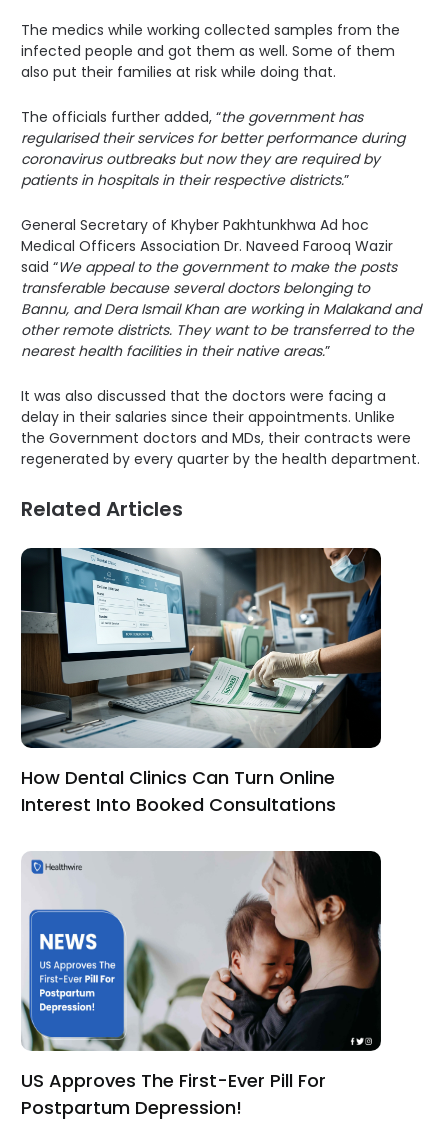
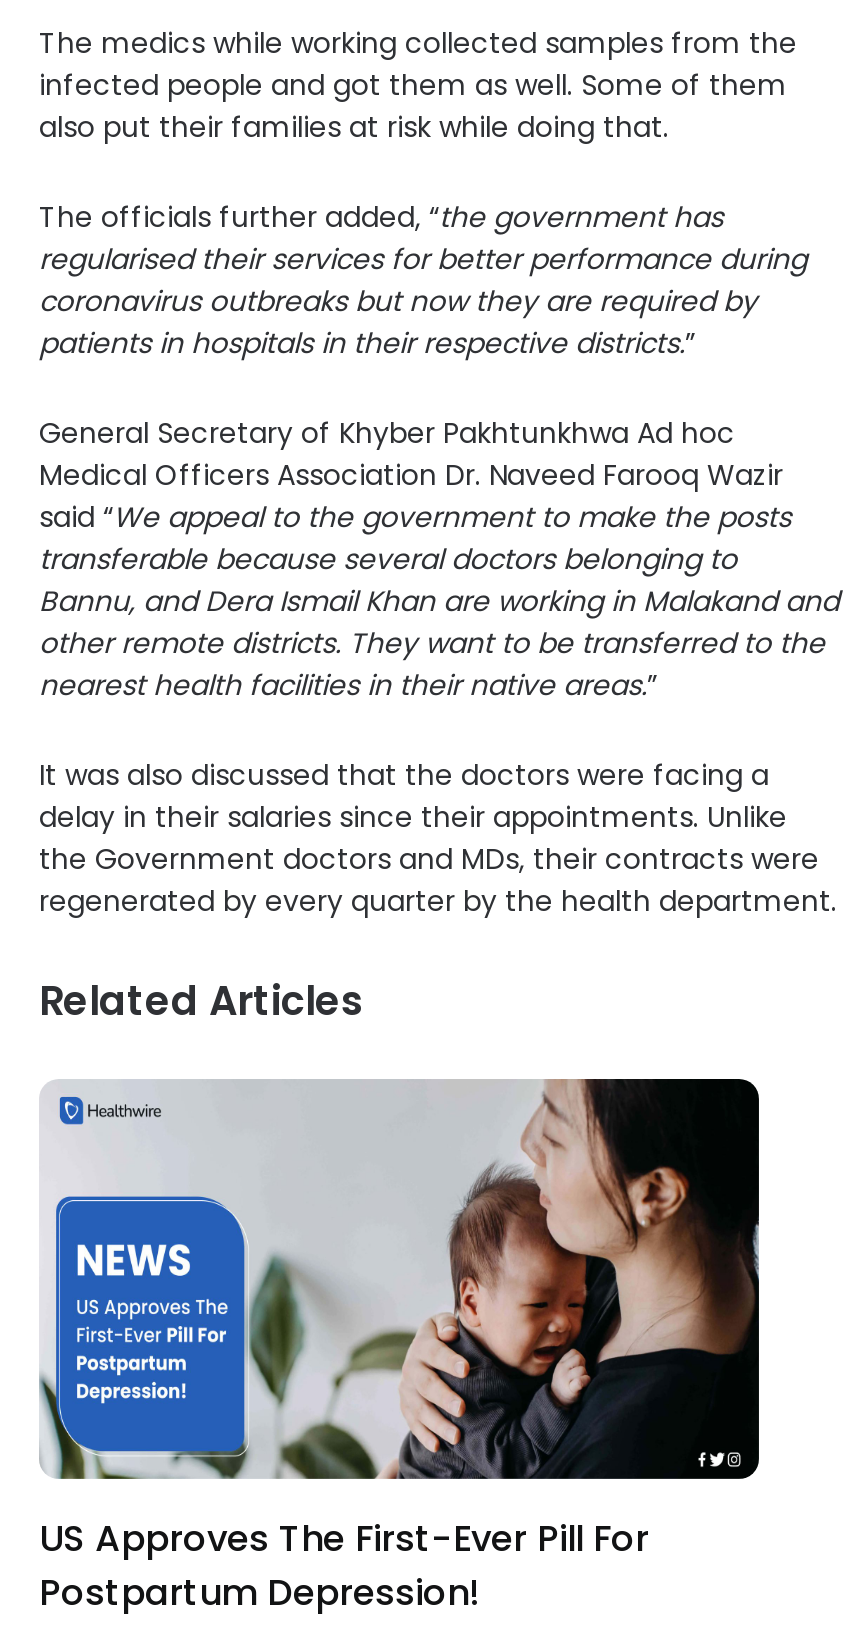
[20,547,382,817] [image] | How Dental Clinics Can Turn Online | Interest Into Booked Consultations -> none

